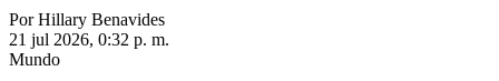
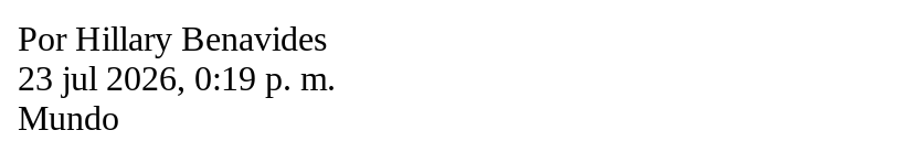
[9,30,169,49] 21 jul 2026, 0:32 p. m. -> [18,60,336,98] 23 jul 2026, 0:19 p. m.

